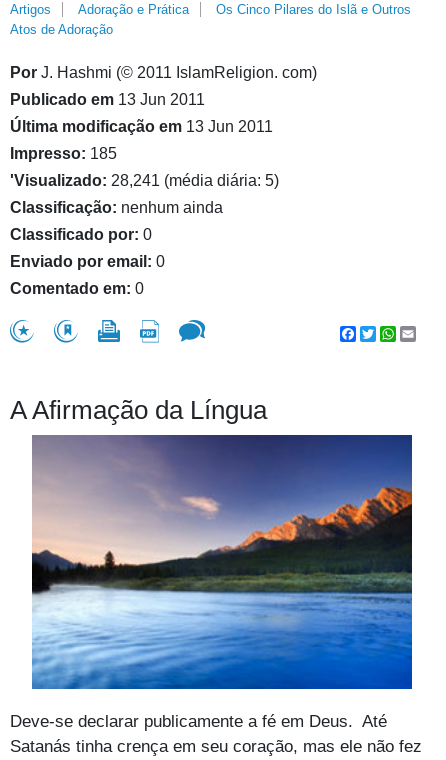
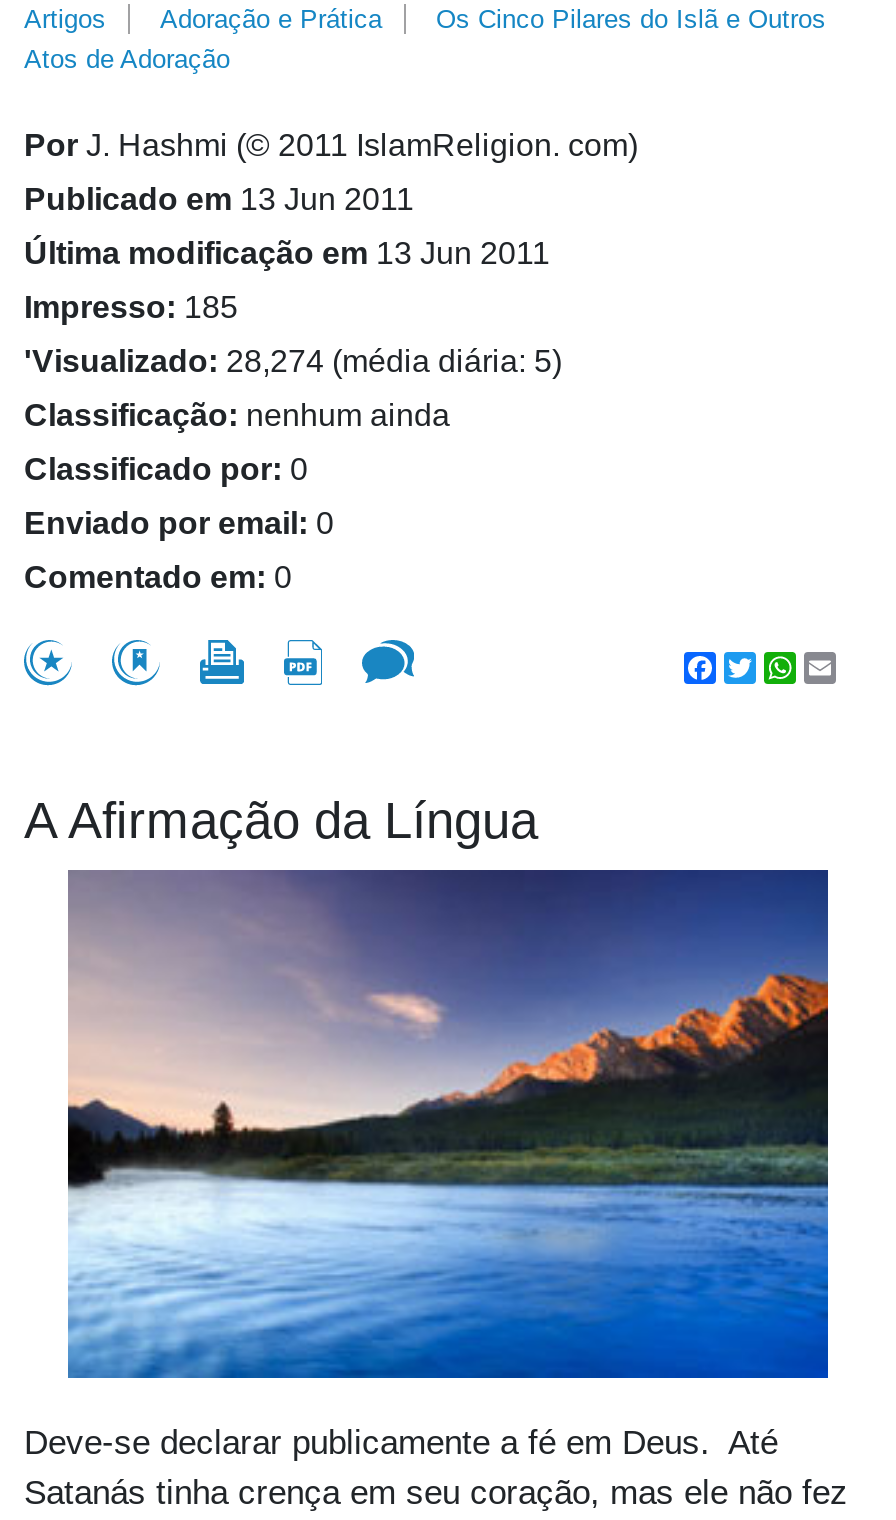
[10,172,279,189] 'Visualizado: 28,241 (média diária: 5) -> [24,344,562,378] 'Visualizado: 28,274 (média diária: 5)

